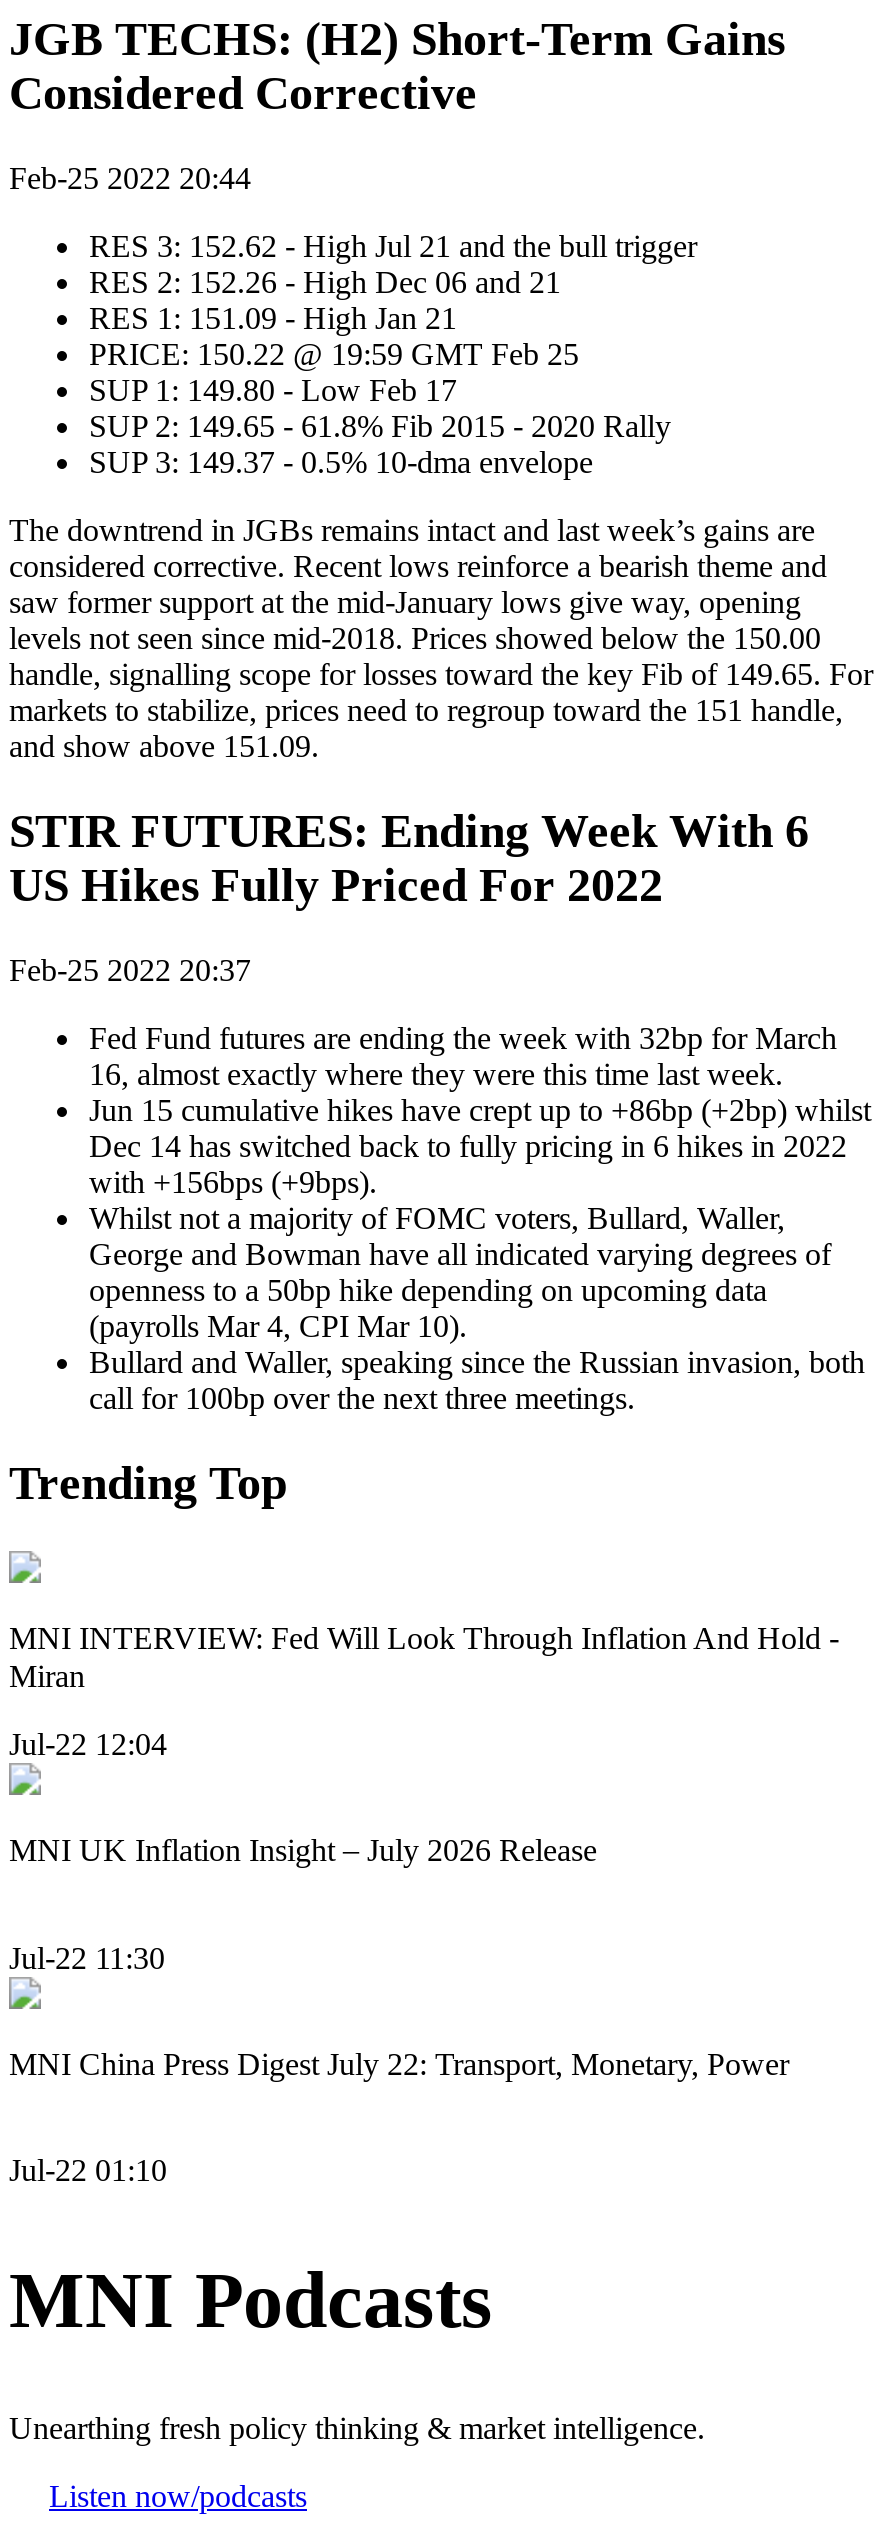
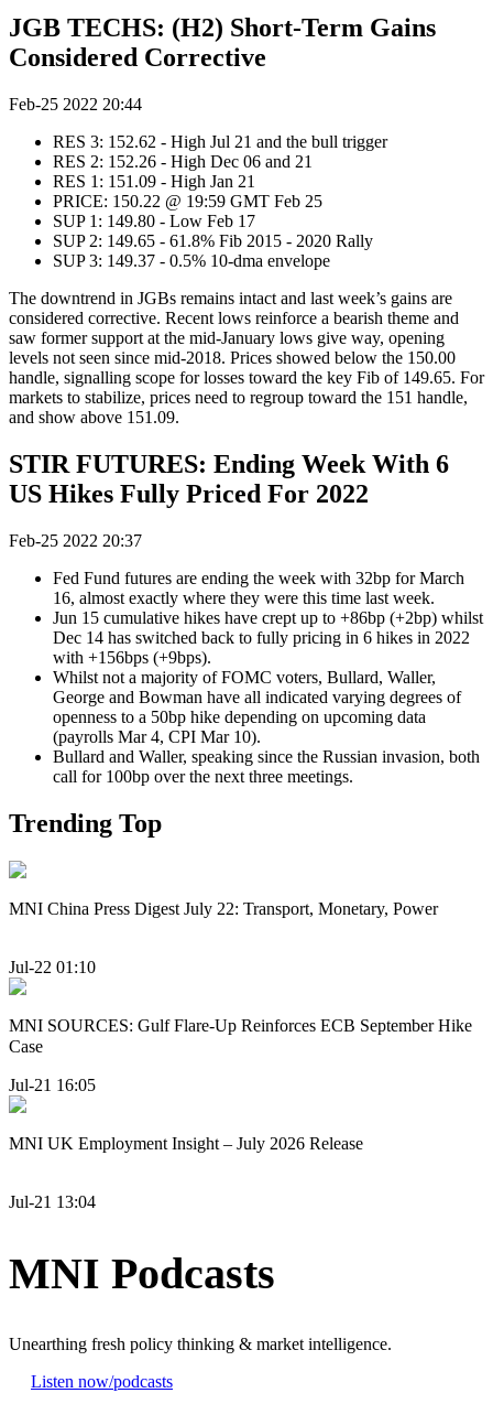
[9,1621,839,1974] MNI INTERVIEW: Fed Will Look Through Inflation And Hold - | Miran | Jul-22 12:04 | MNI UK Inflation Insight – July 2026 Release | Jul-22 11:30 -> none
moved [9,2046,789,2187] -> [9,899,438,977]: MNI China Press Digest July 22: Transport, Monetary, Power | Jul-22 01:10
none -> [9,1016,472,1211] MNI SOURCES: Gulf Flare-Up Reinforces ECB September Hike | Case | Jul-21 16:05 | MNI UK Employment Insight – July 2026 Release | Jul-21 13:04

